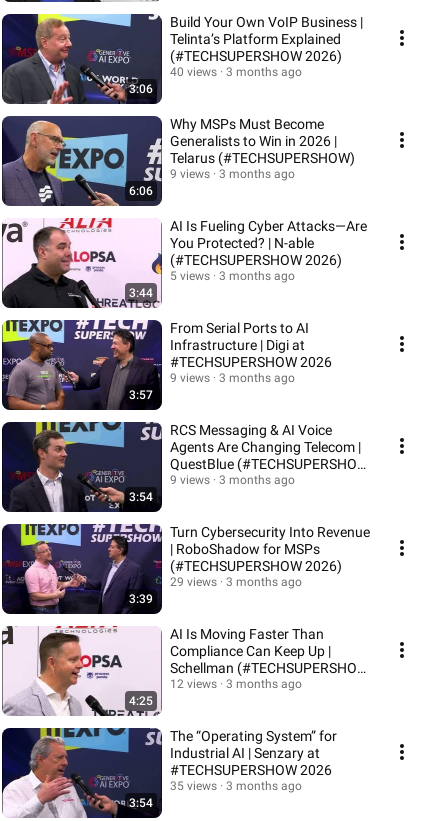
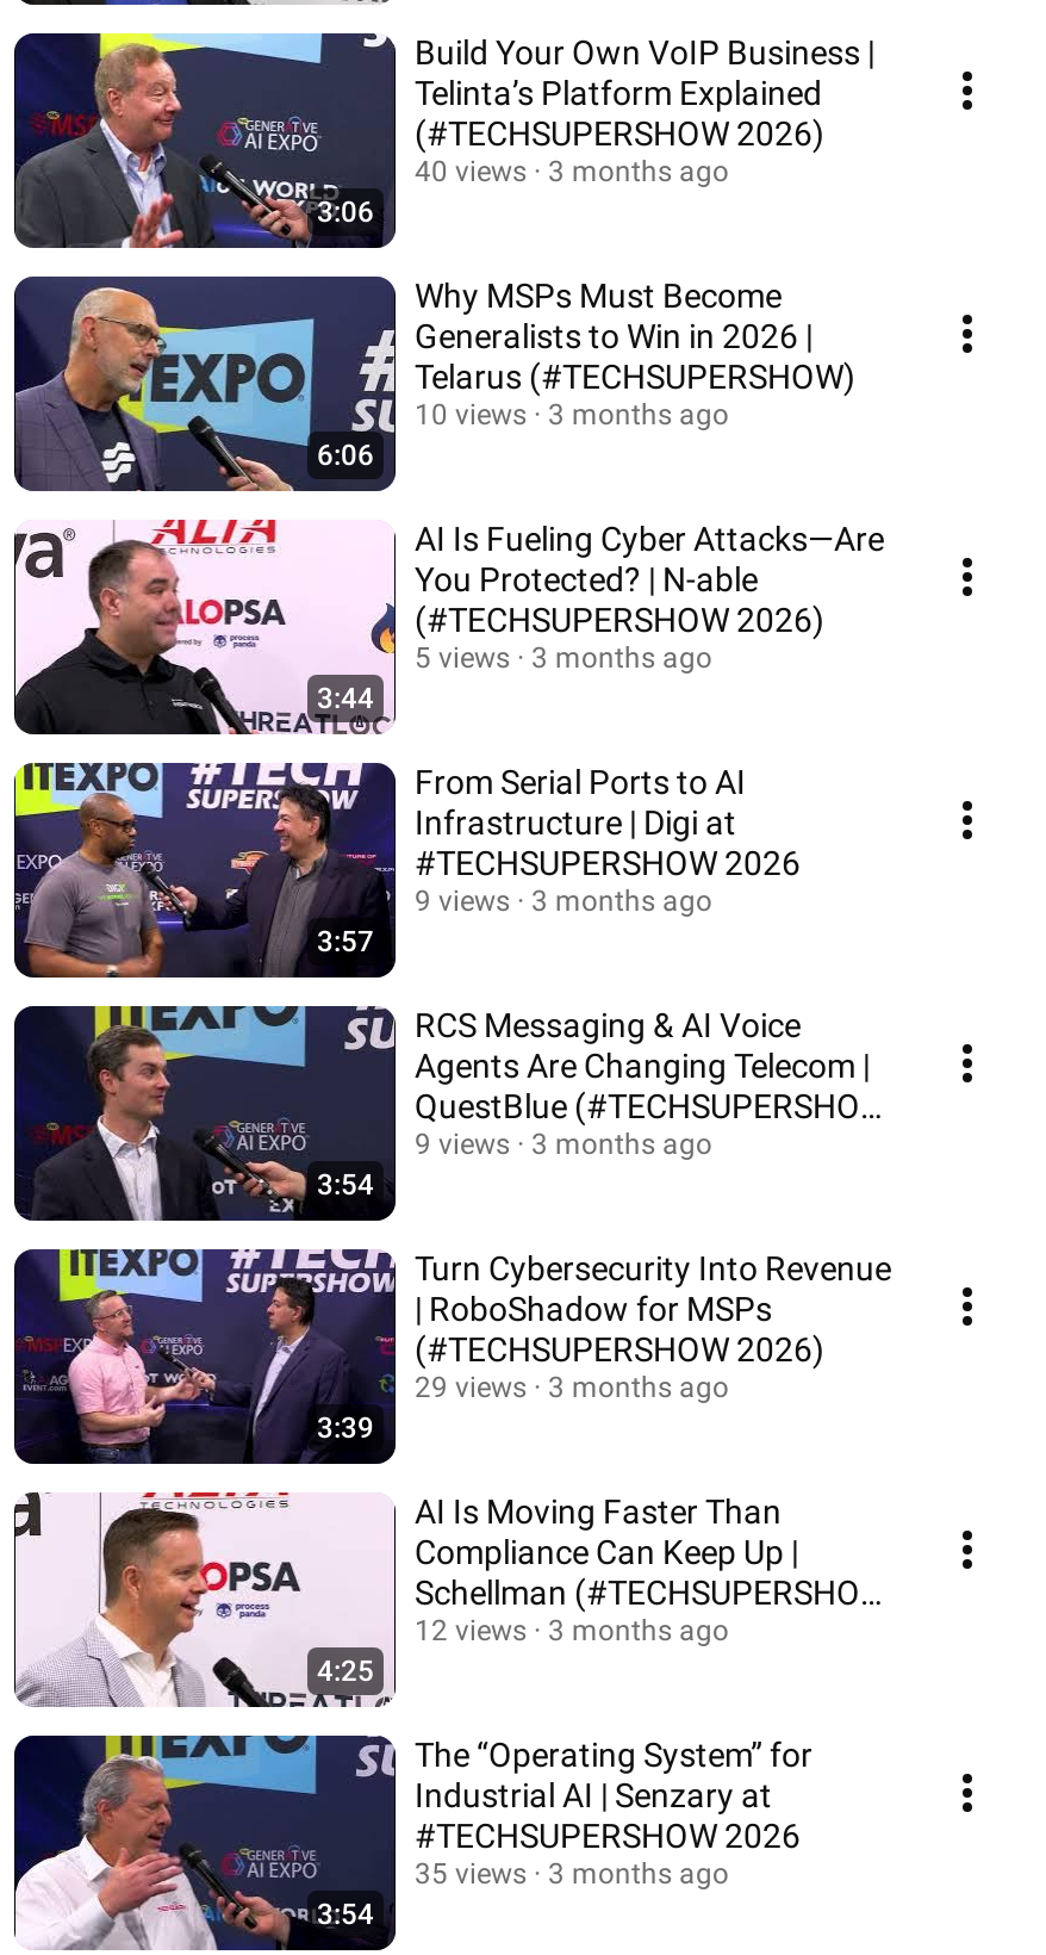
[170,167,295,181] 9 views 3 months ago -> [415,398,729,432] 10 views 3 months ago

